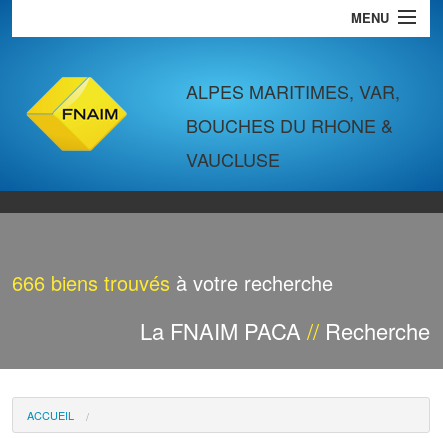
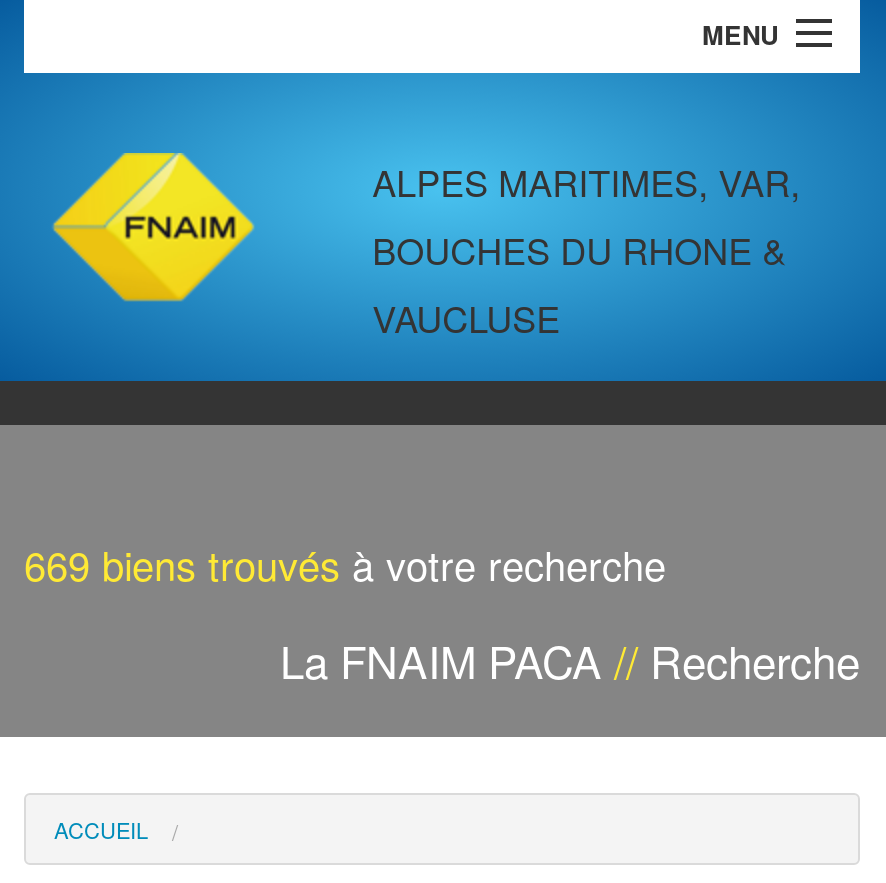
[12,268,333,297] 666 biens trouvés à votre recherche -> [24,535,666,593] 669 biens trouvés à votre recherche

